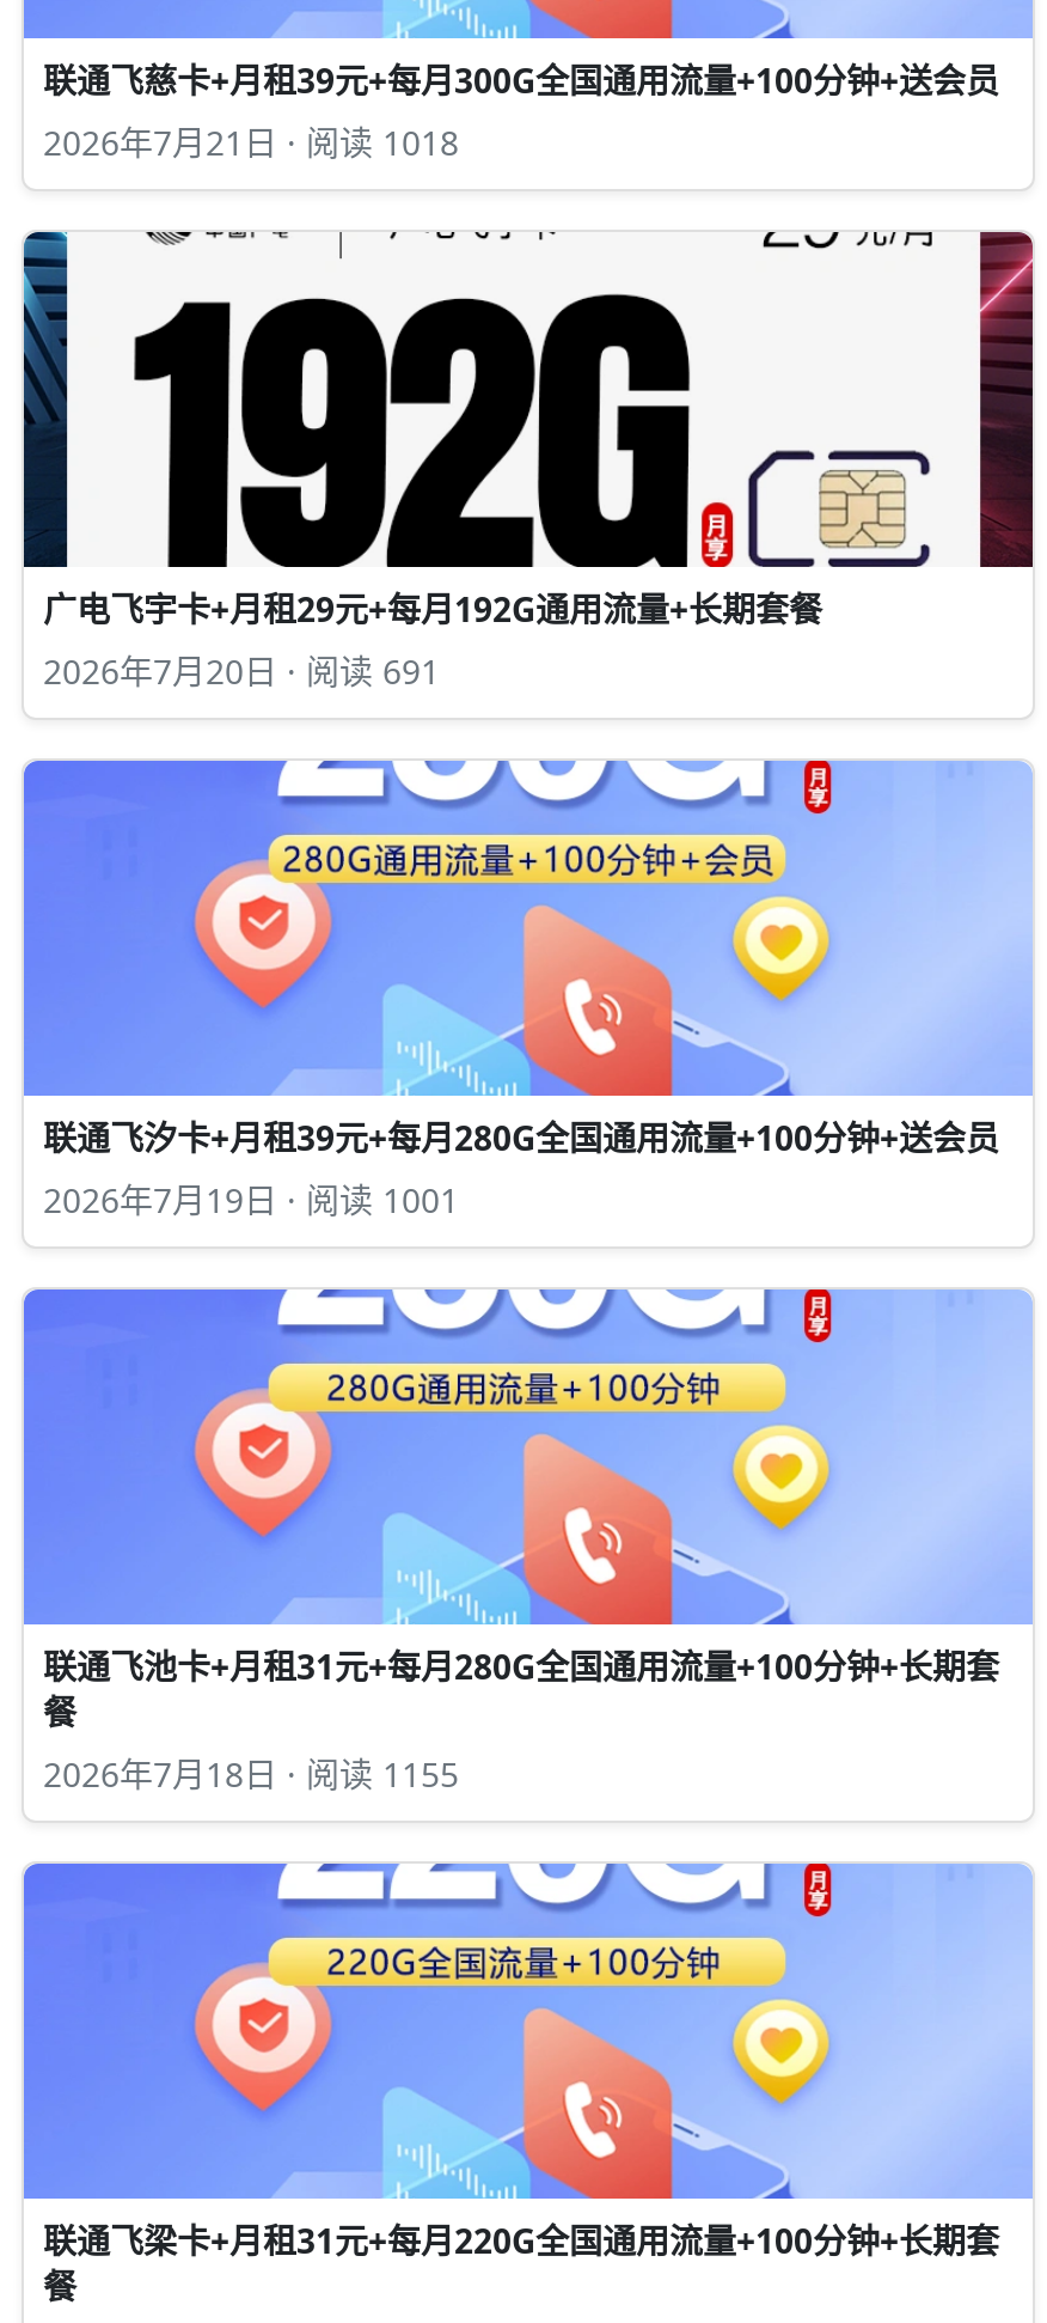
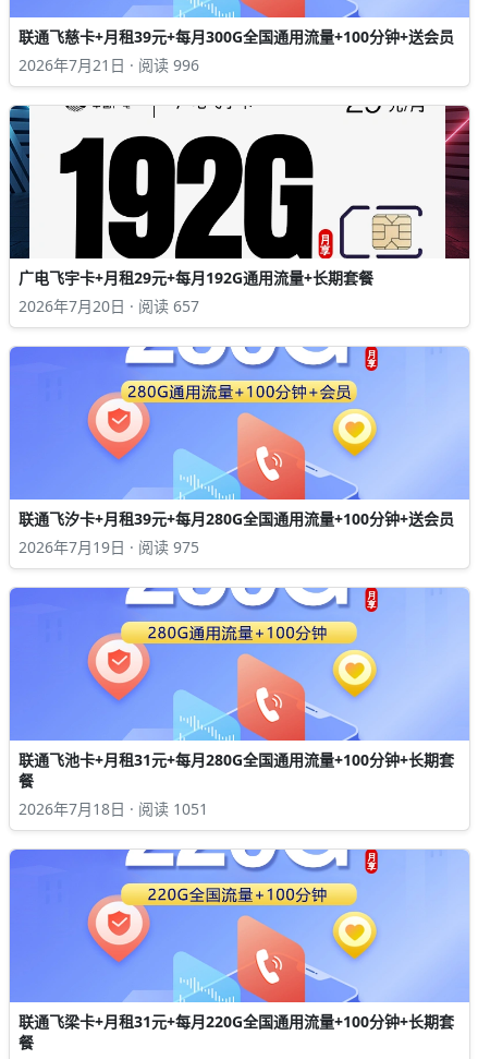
[43,121,459,166] 2026年7月21日 · 阅读 1018 -> [19,55,199,76] 2026年7月21日 · 阅读 996
[43,649,440,695] 2026年7月20日 · 阅读 691 -> [19,296,199,317] 2026年7月20日 · 阅读 657
[43,1178,459,1223] 2026年7月19日 · 阅读 1001 -> [19,537,199,558] 2026年7月19日 · 阅读 975
[43,1752,459,1798] 2026年7月18日 · 阅读 1155 -> [19,799,208,819] 2026年7月18日 · 阅读 1051

